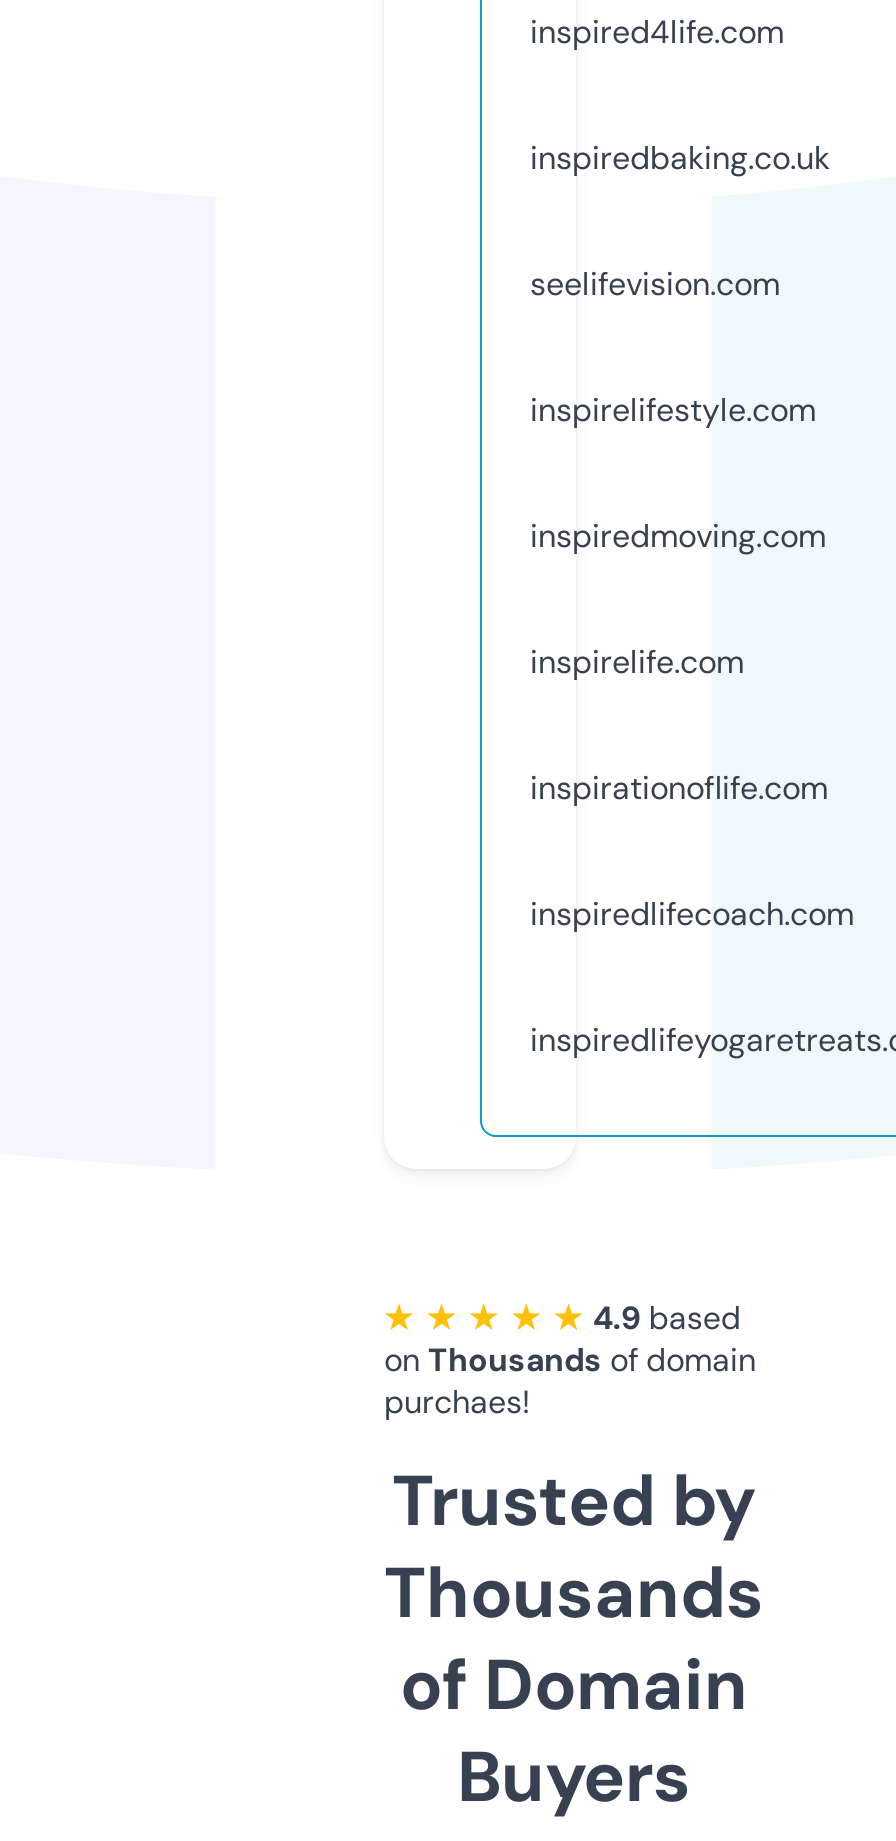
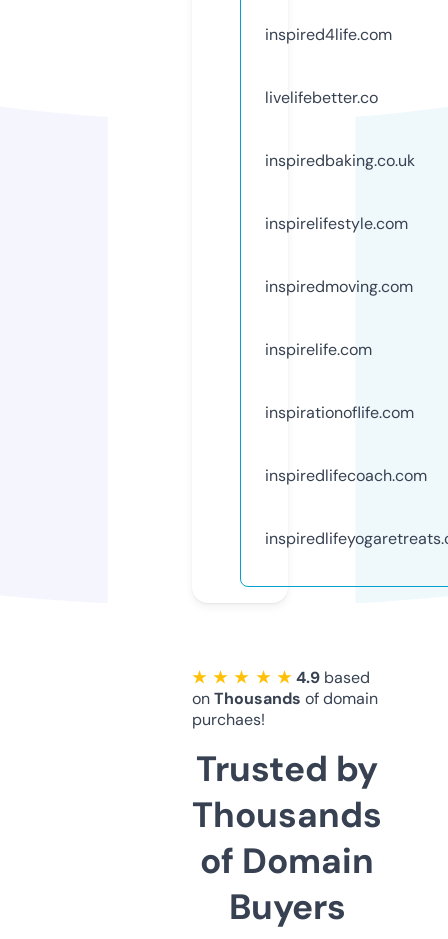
none -> [265,87,378,108] livelifebetter.co
moved [530,137,830,179] -> [265,150,415,171]: inspiredbaking.co.uk
[530,263,780,305] seelifevision.com -> none

